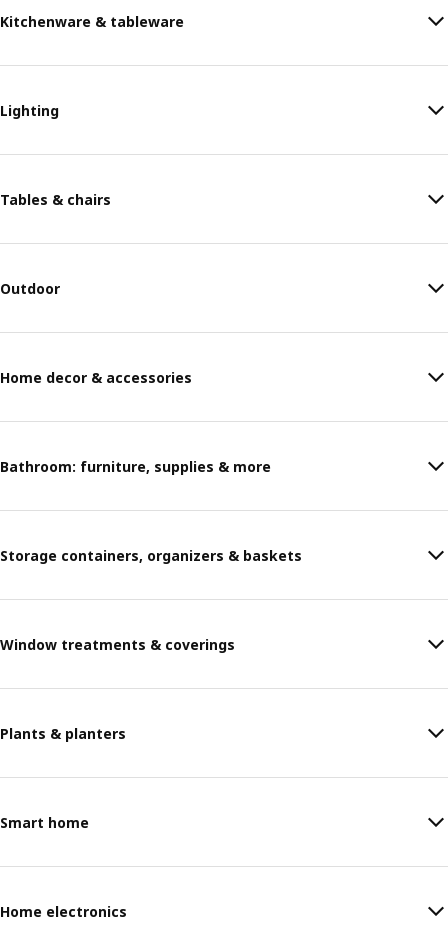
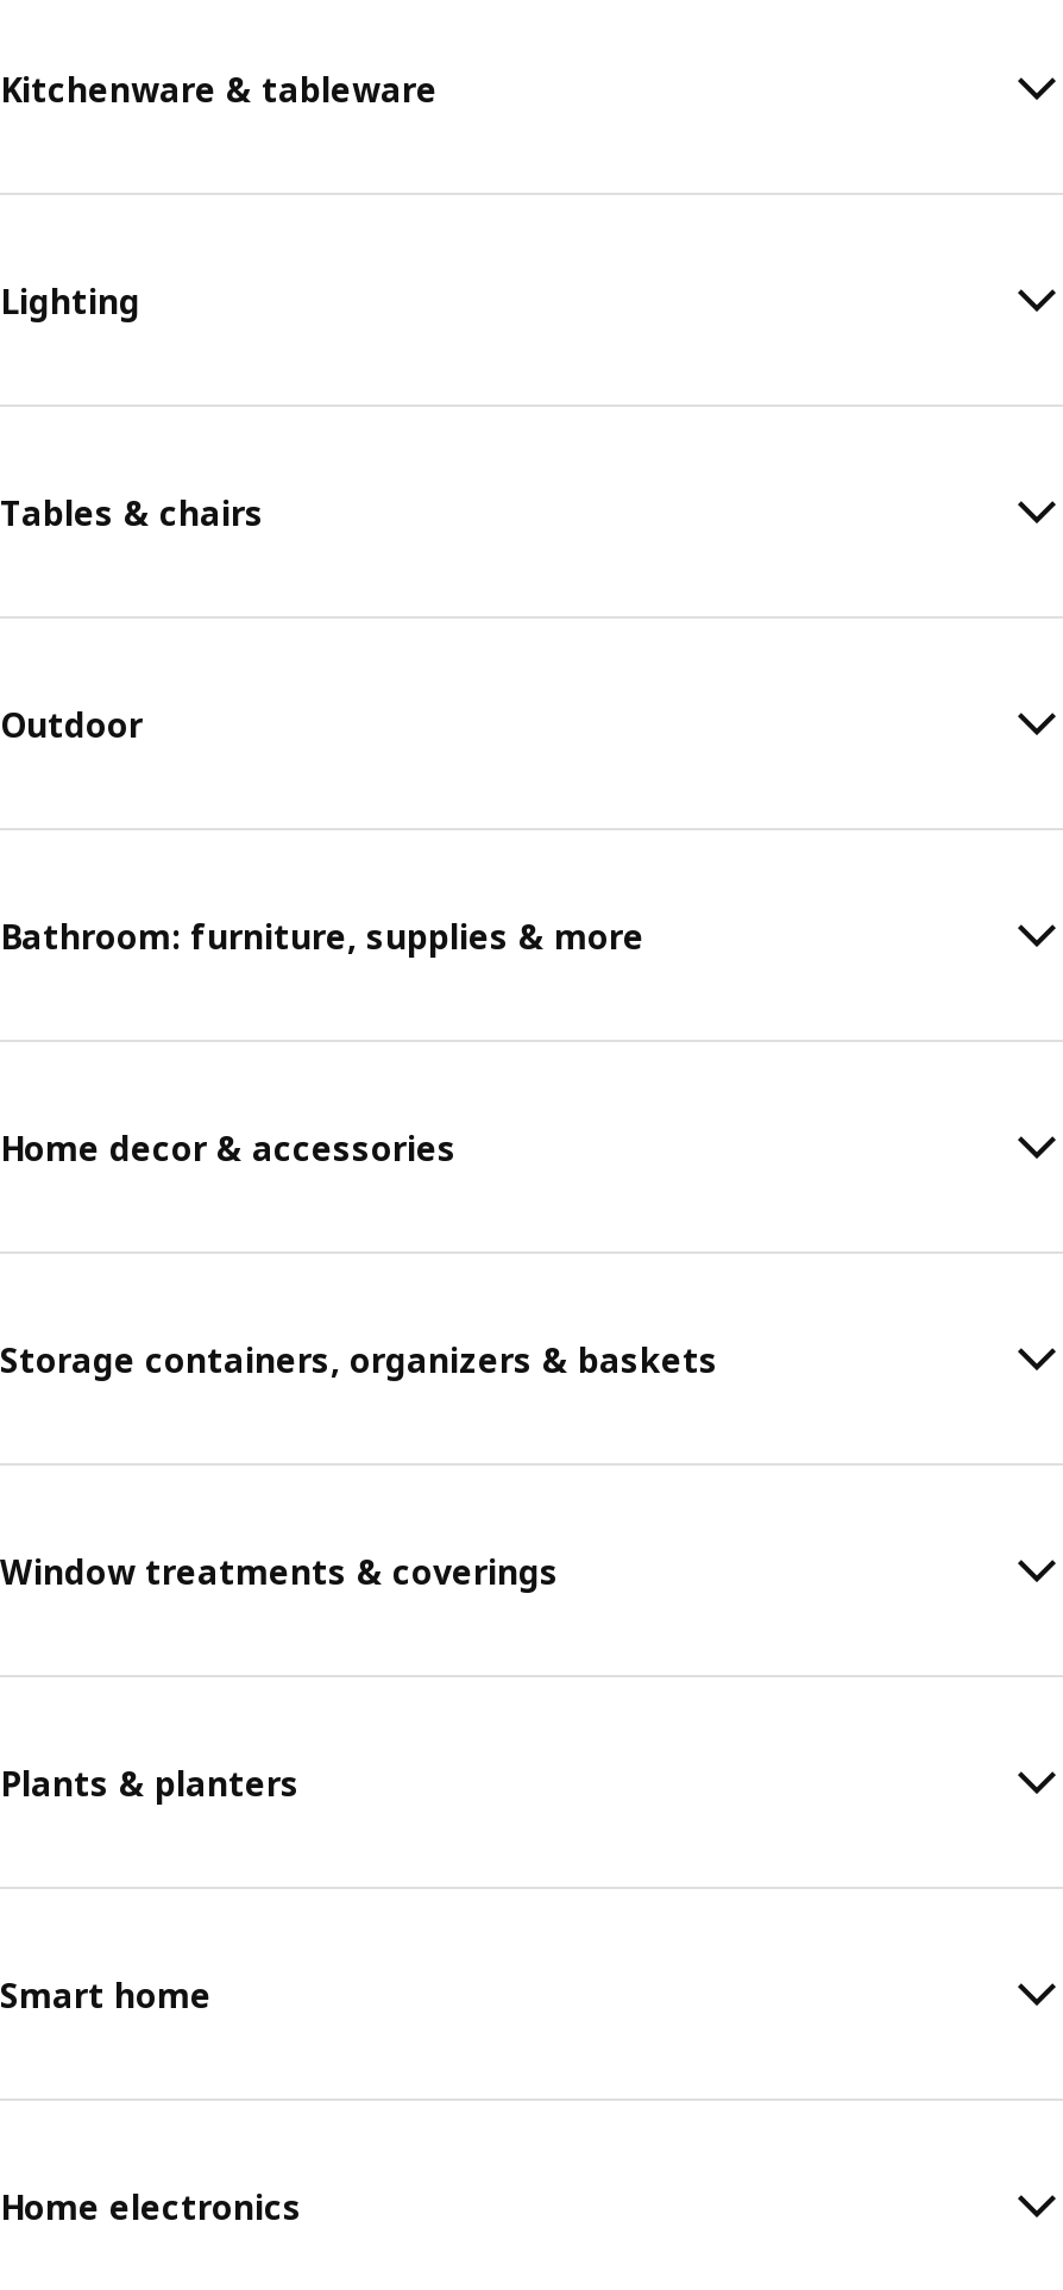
moved [0,367,192,386] -> [0,1124,457,1169]: Home decor & accessories
moved [0,456,271,475] -> [0,912,644,958]: Bathroom: furniture, supplies & more

